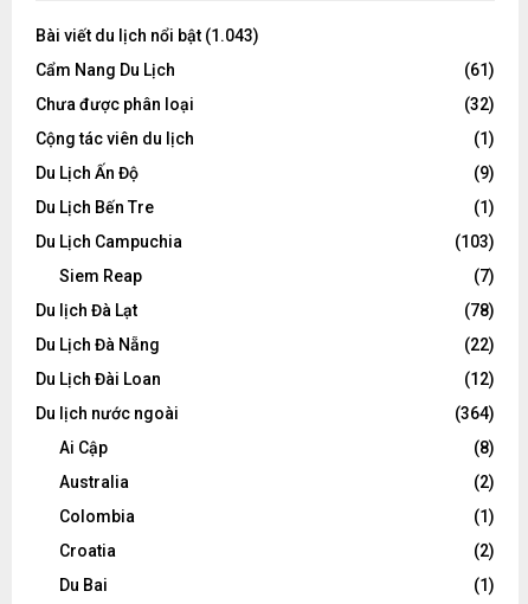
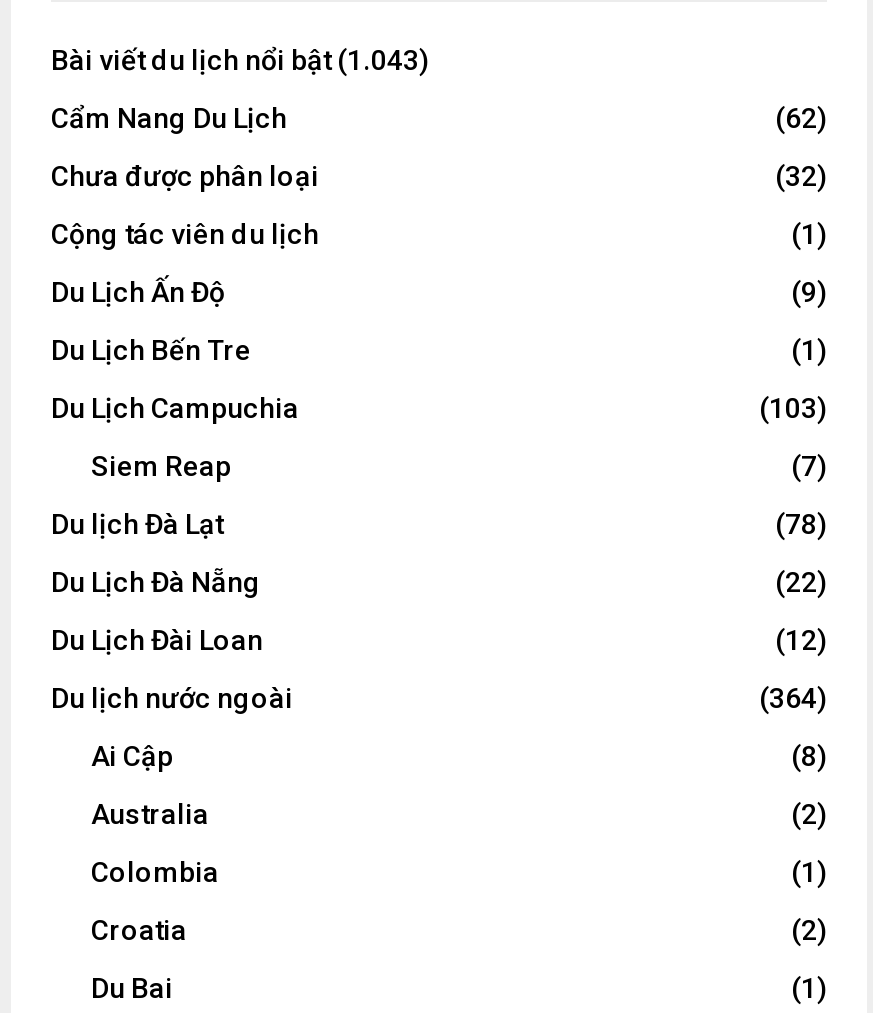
[464,60,495,79] (61) -> [775,102,827,134] (62)

